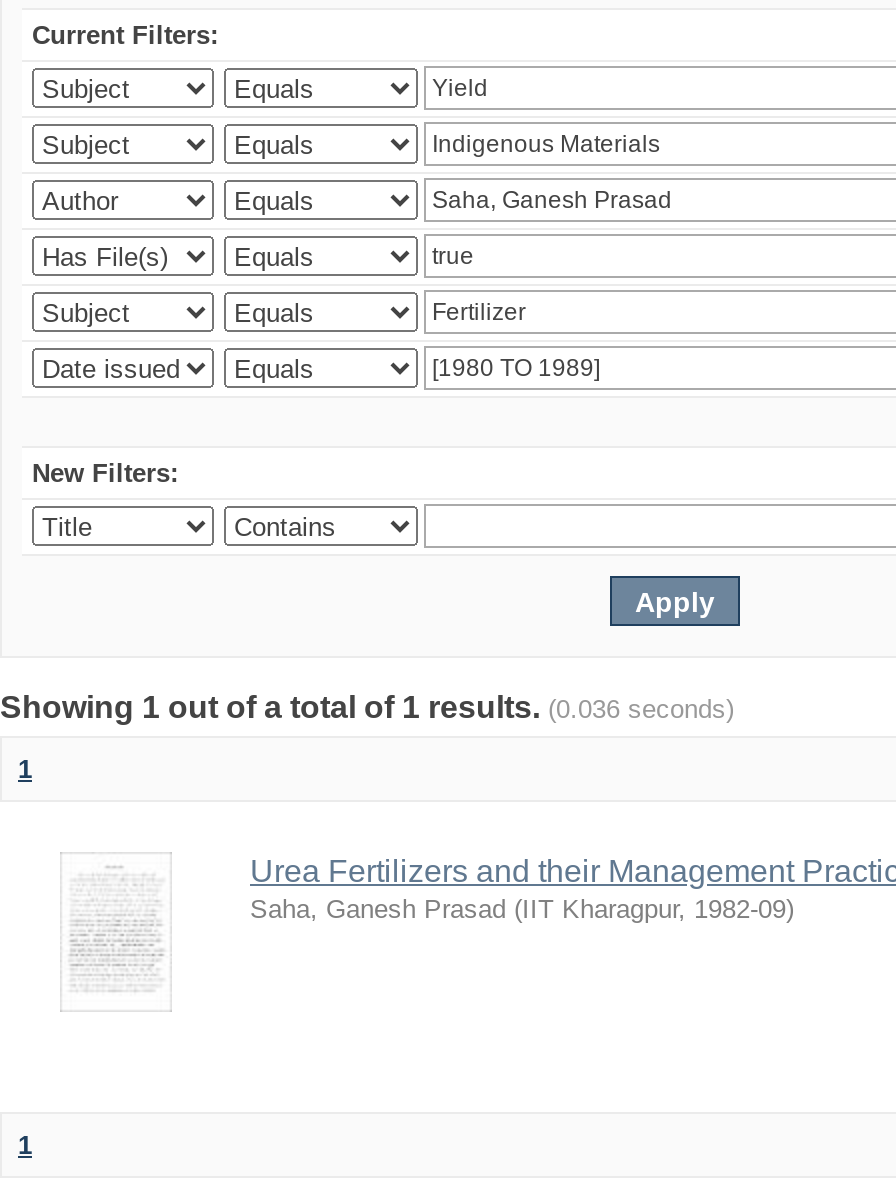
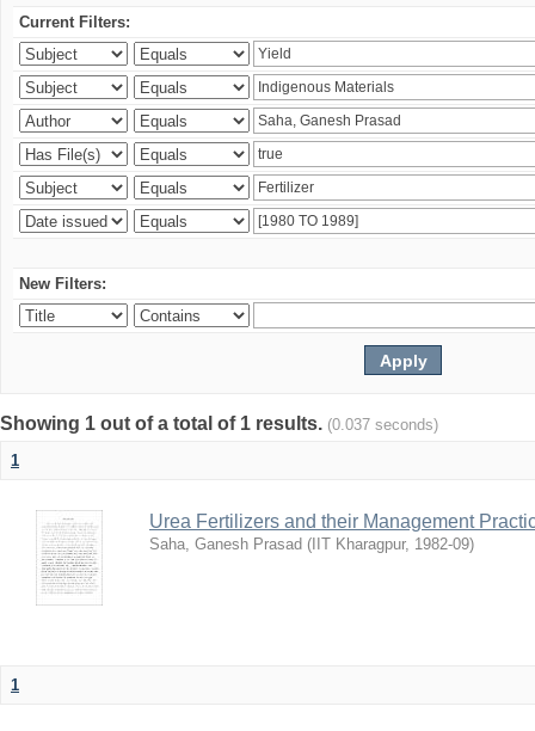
[0,690,734,724] Showing 1 out of a total of 1 results. (0.036 seconds) -> [0,413,438,434] Showing 1 out of a total of 1 results. (0.037 seconds)

